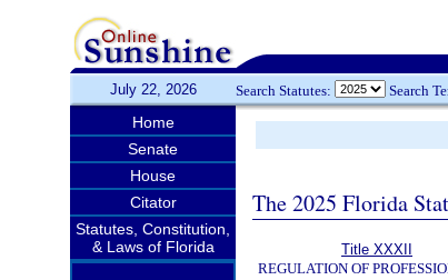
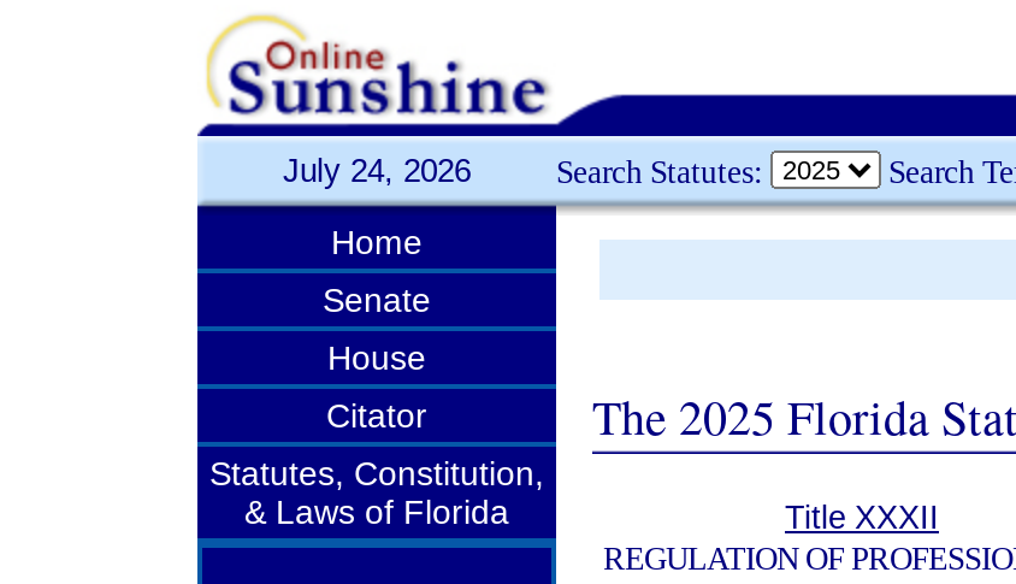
[109,81,196,98] July 22, 2026 -> [283,153,471,189] July 24, 2026

